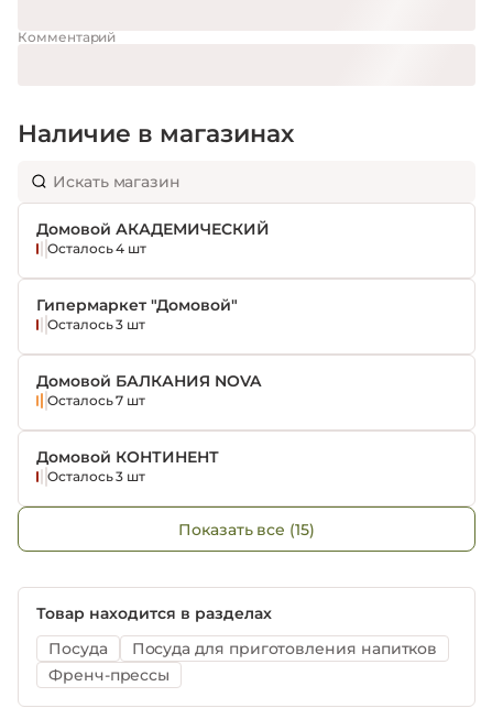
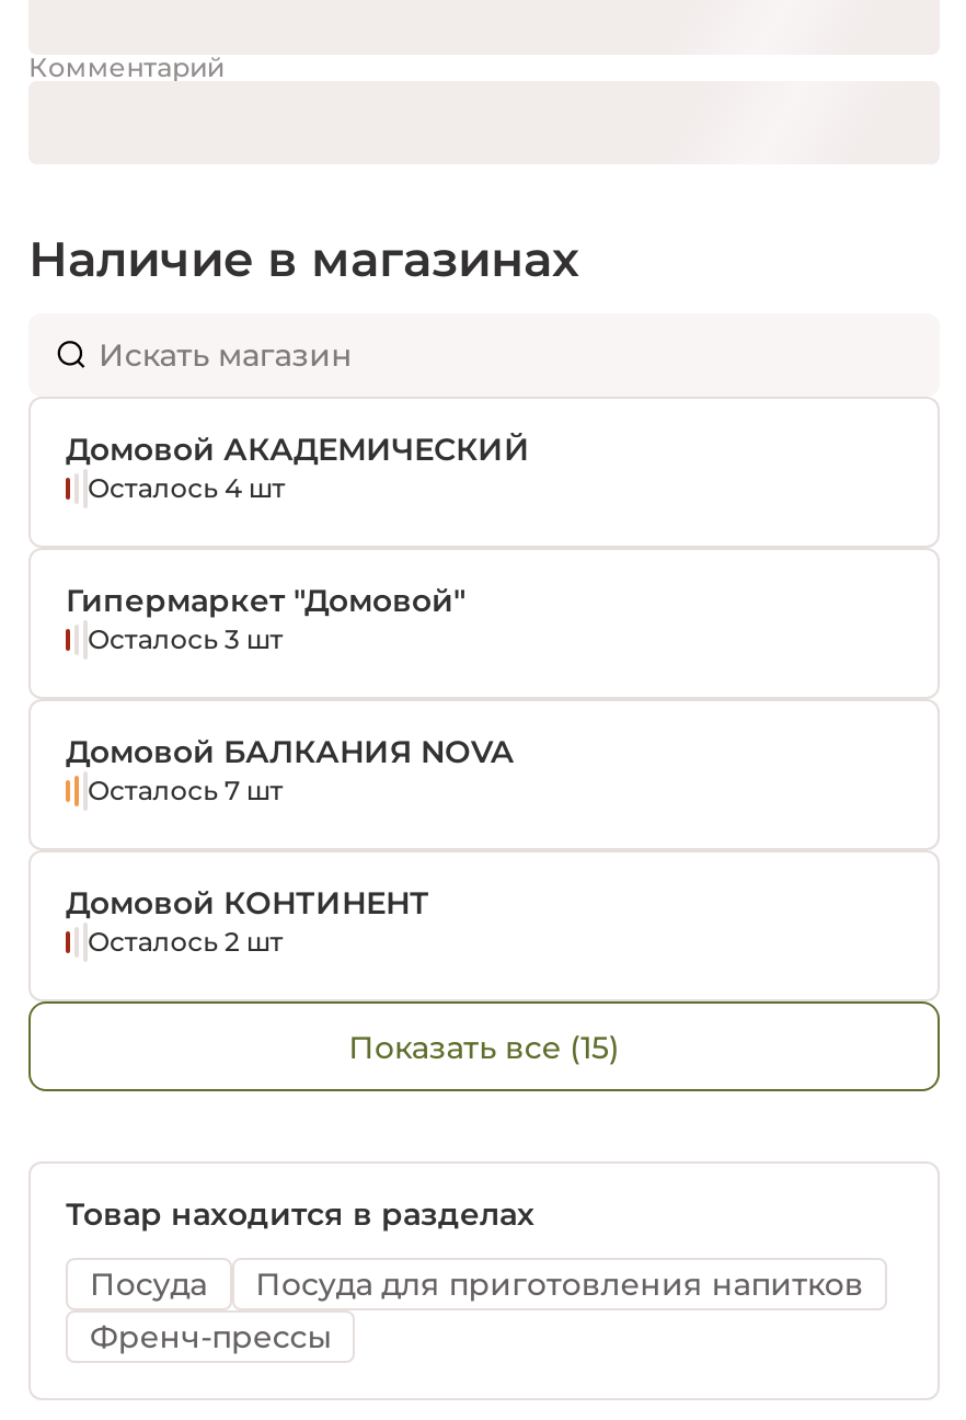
[47,468,146,484] Осталось 3 шт -> [88,925,283,958] Осталось 2 шт

